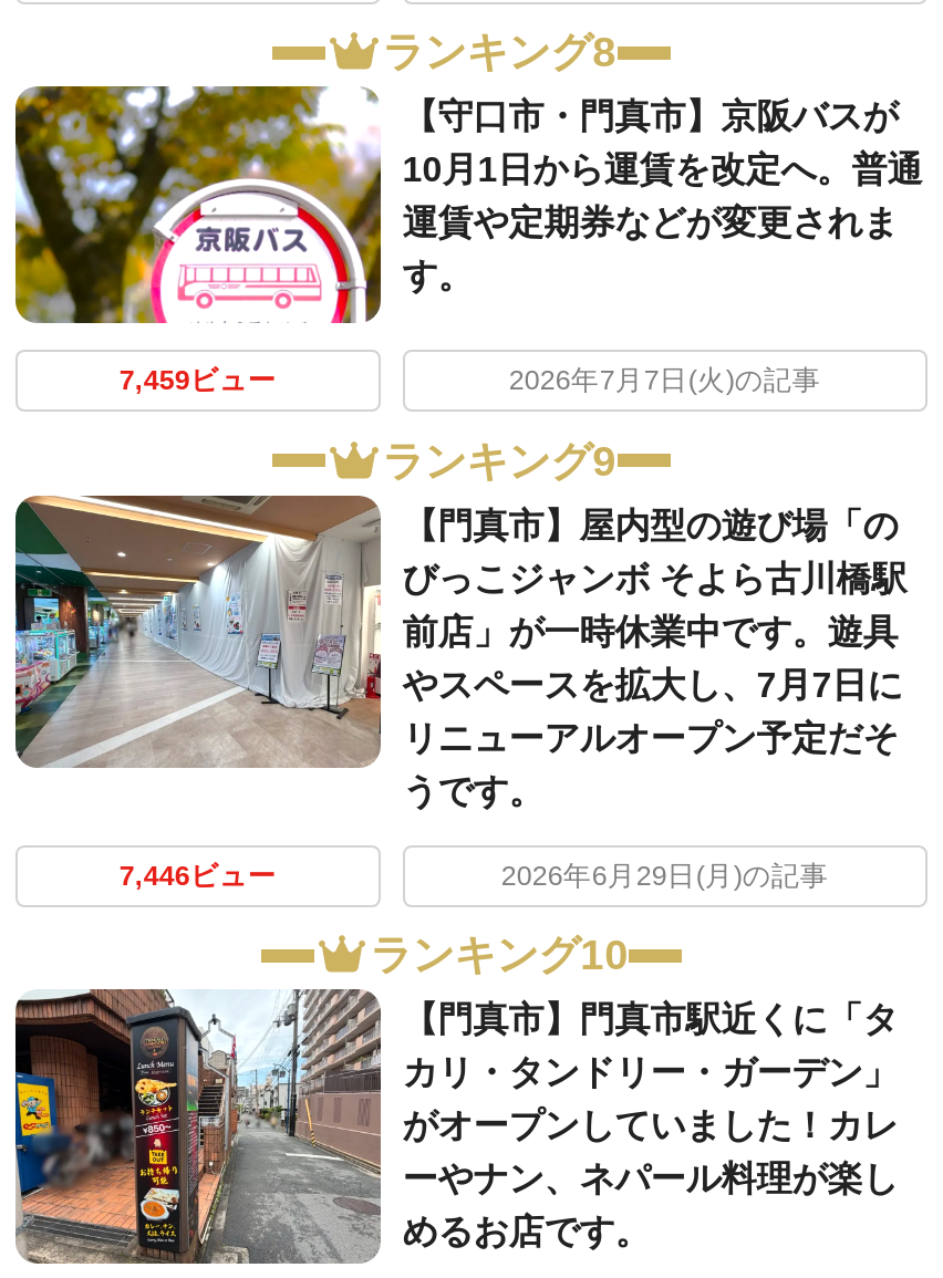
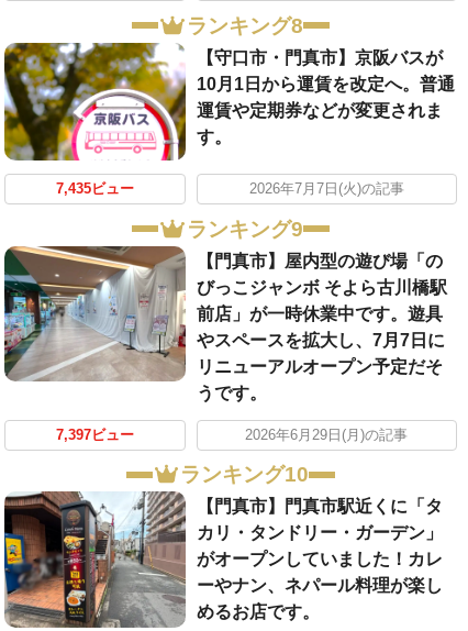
[119,366,276,397] 7,459ビュー -> [56,182,134,197] 7,435ビュー
[119,860,276,891] 7,446ビュー -> [56,427,134,443] 7,397ビュー

